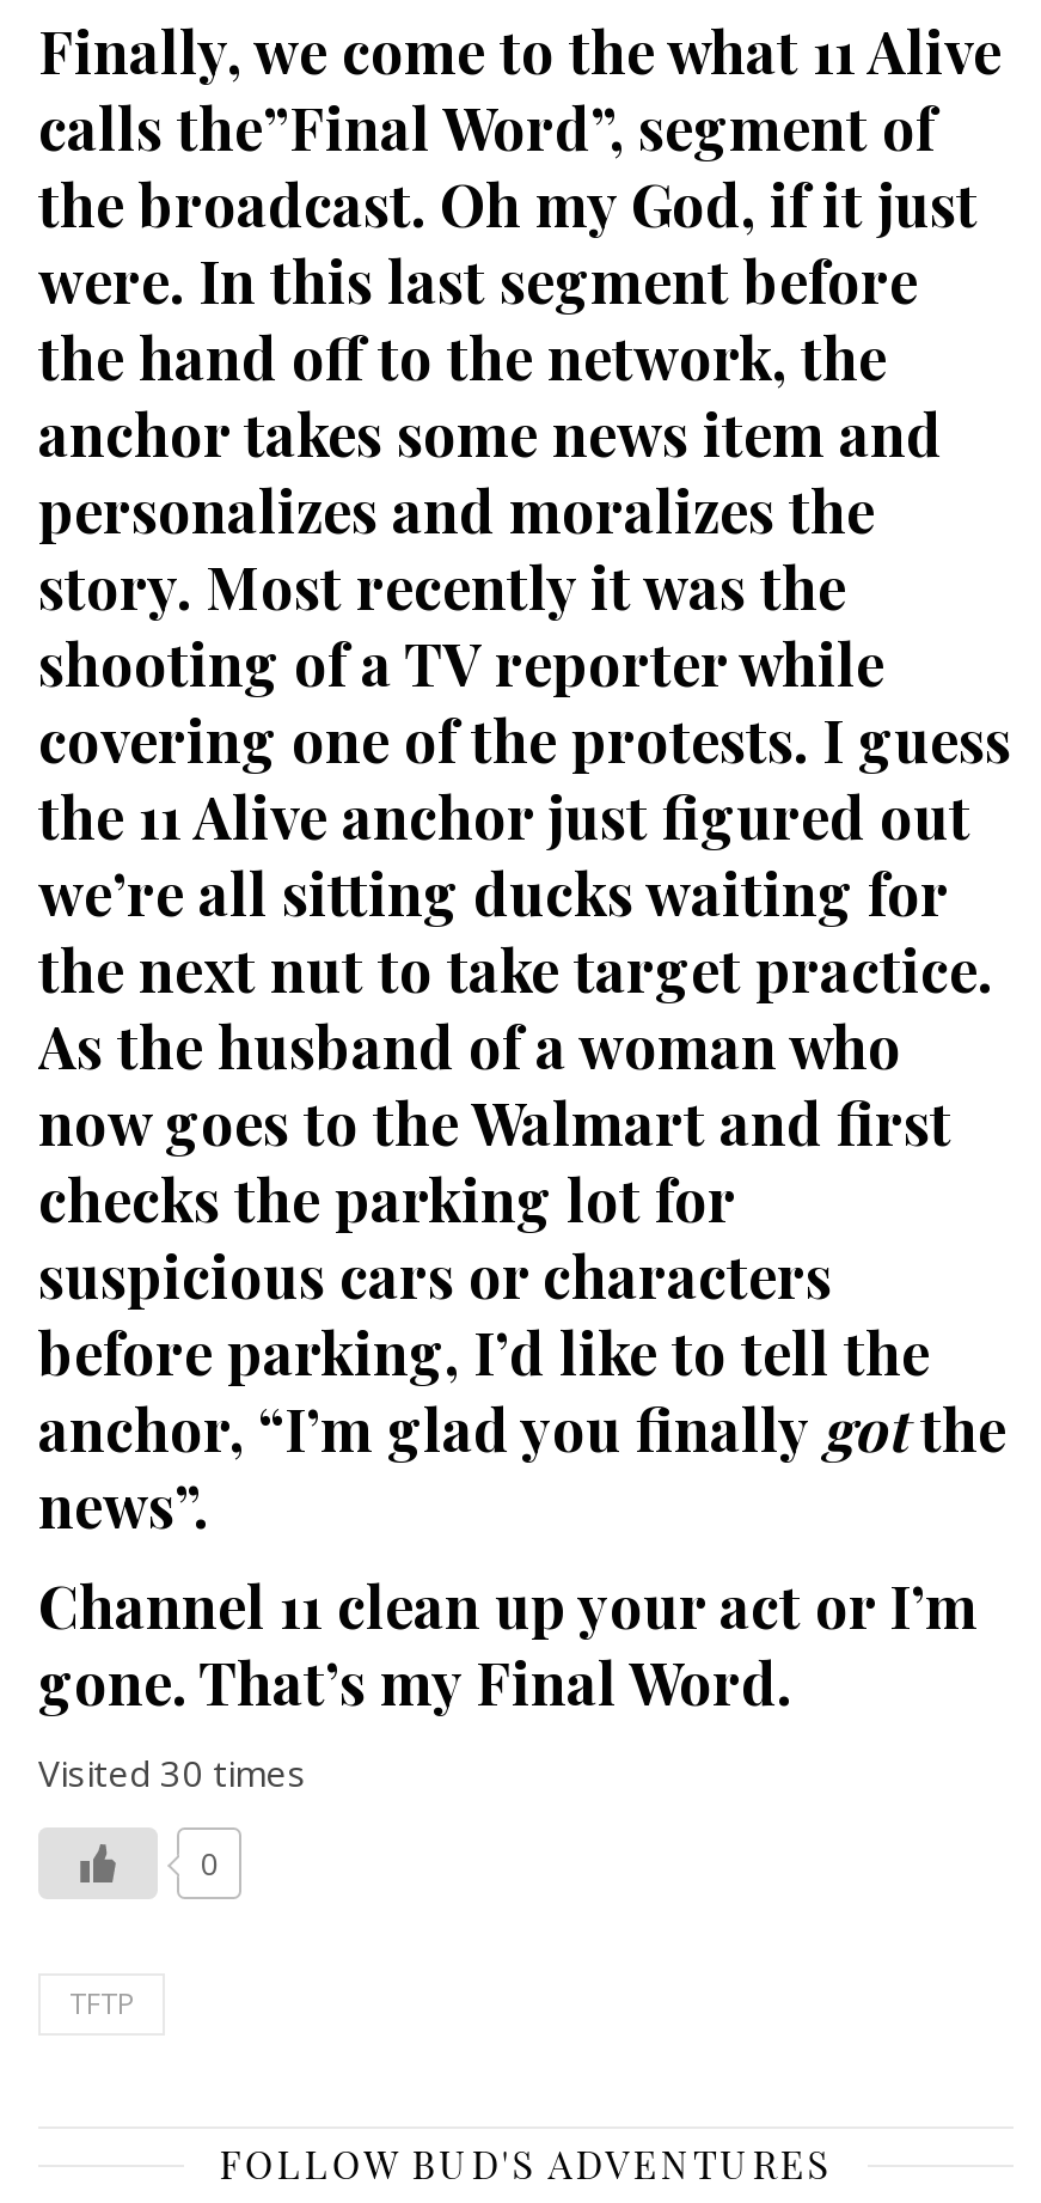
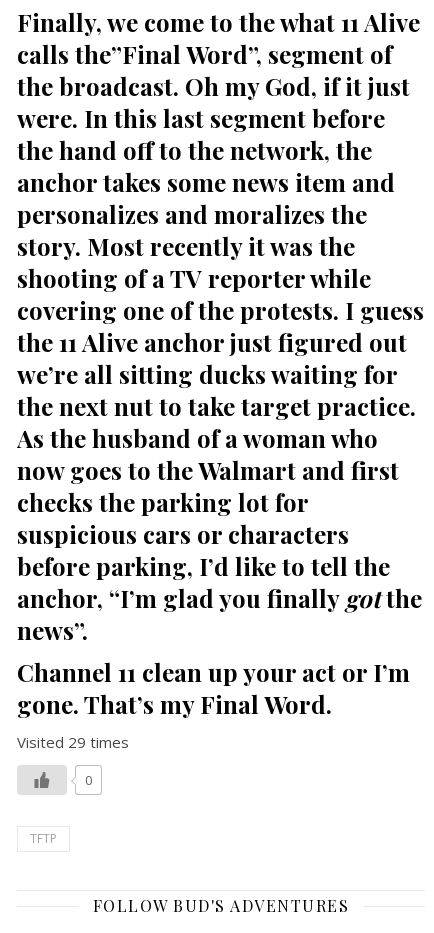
[38,1749,306,1796] Visited 30 times -> [17,732,129,752] Visited 29 times

